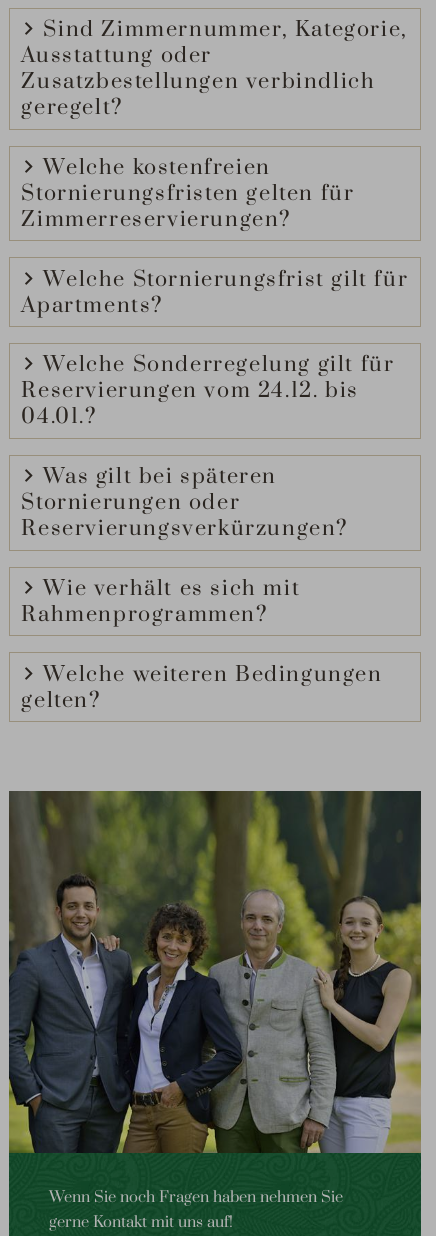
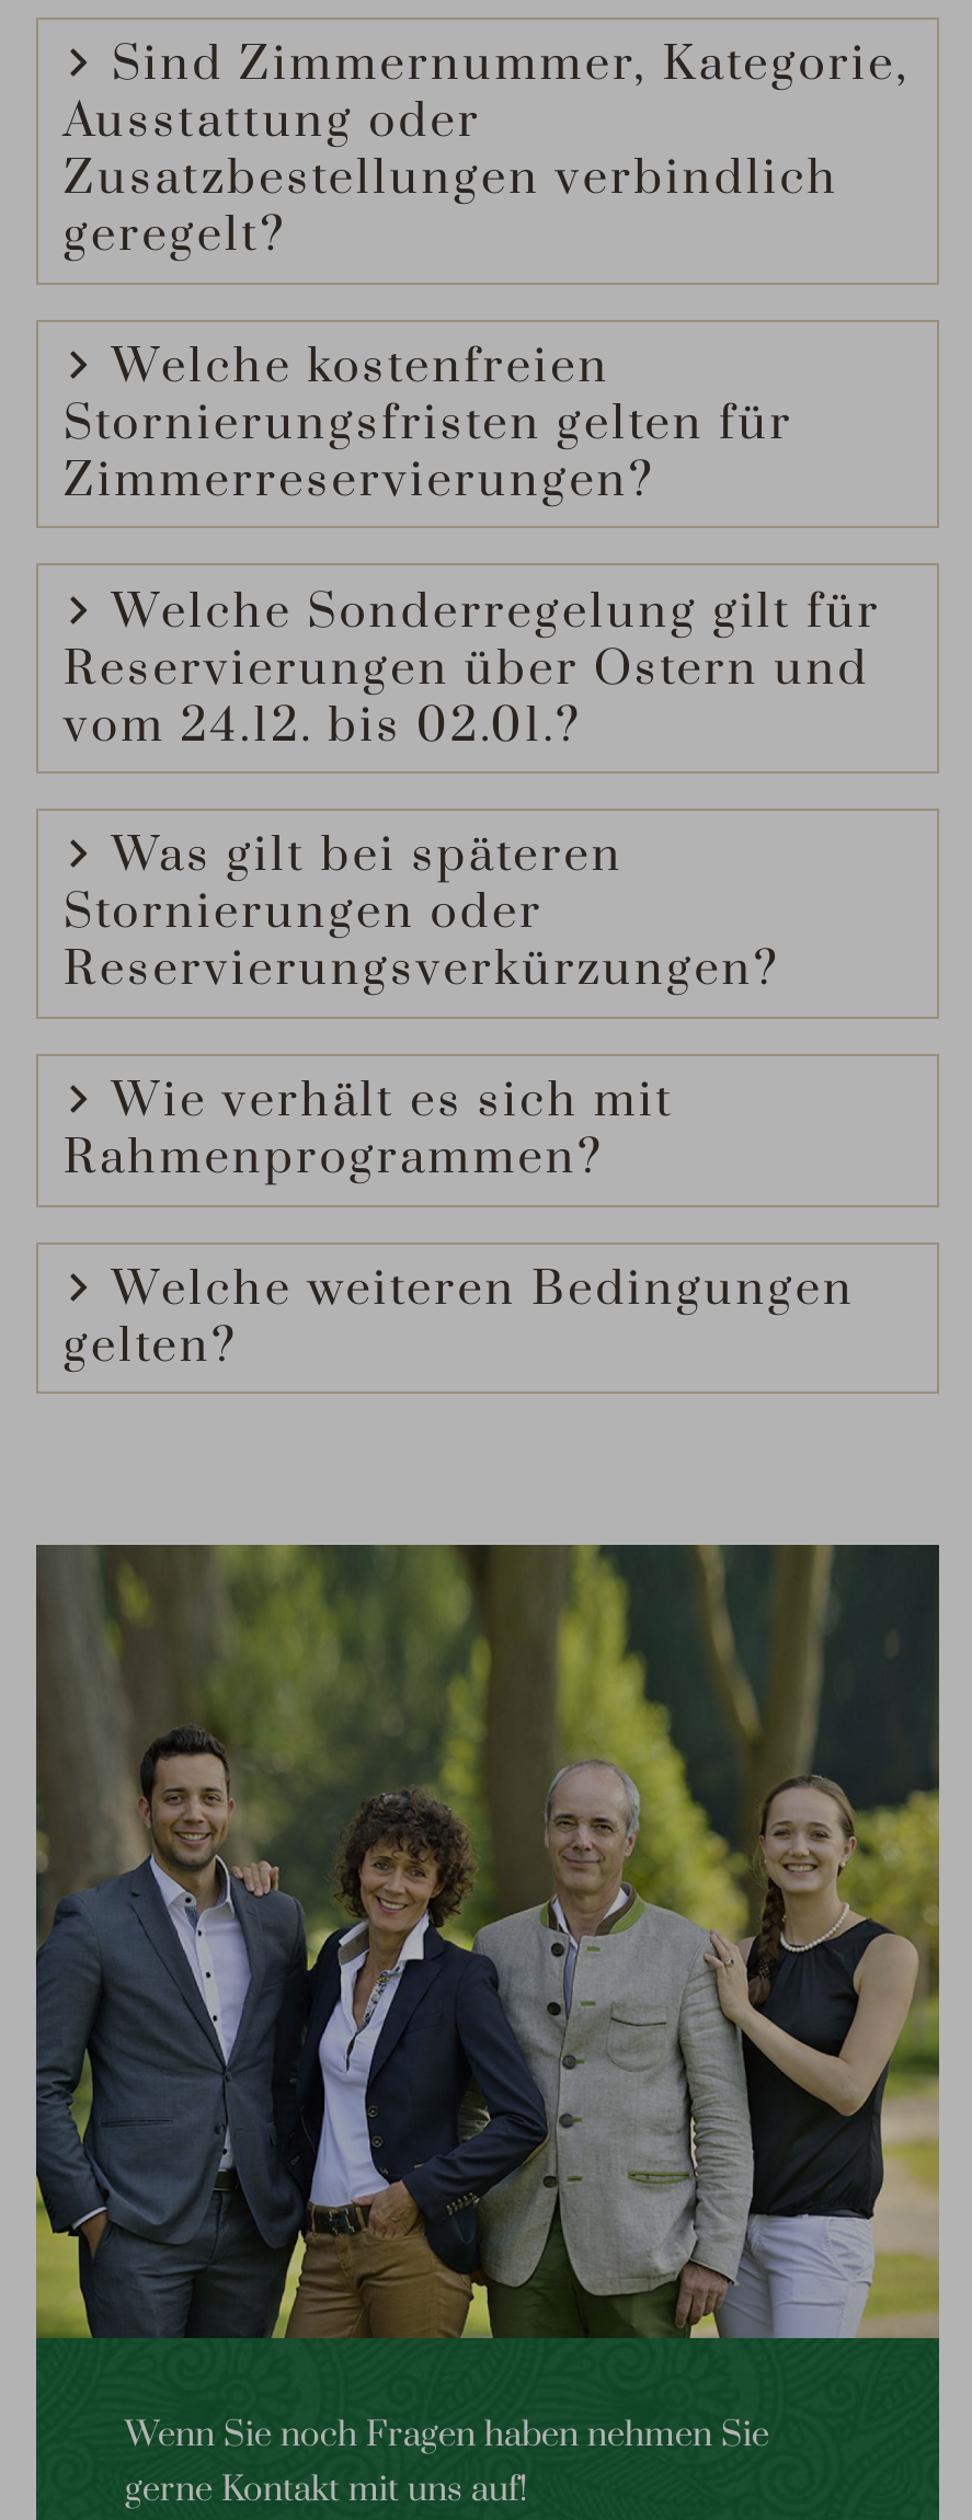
[21,266,408,319] Welche Stornierungsfrist gilt für | Apartments? -> none
[21,377,359,430] Reservierungen vom 24.12. bis | 04.01.? -> [63,639,870,755] Reservierungen über Ostern und | vom 24.12. bis 02.01.?

